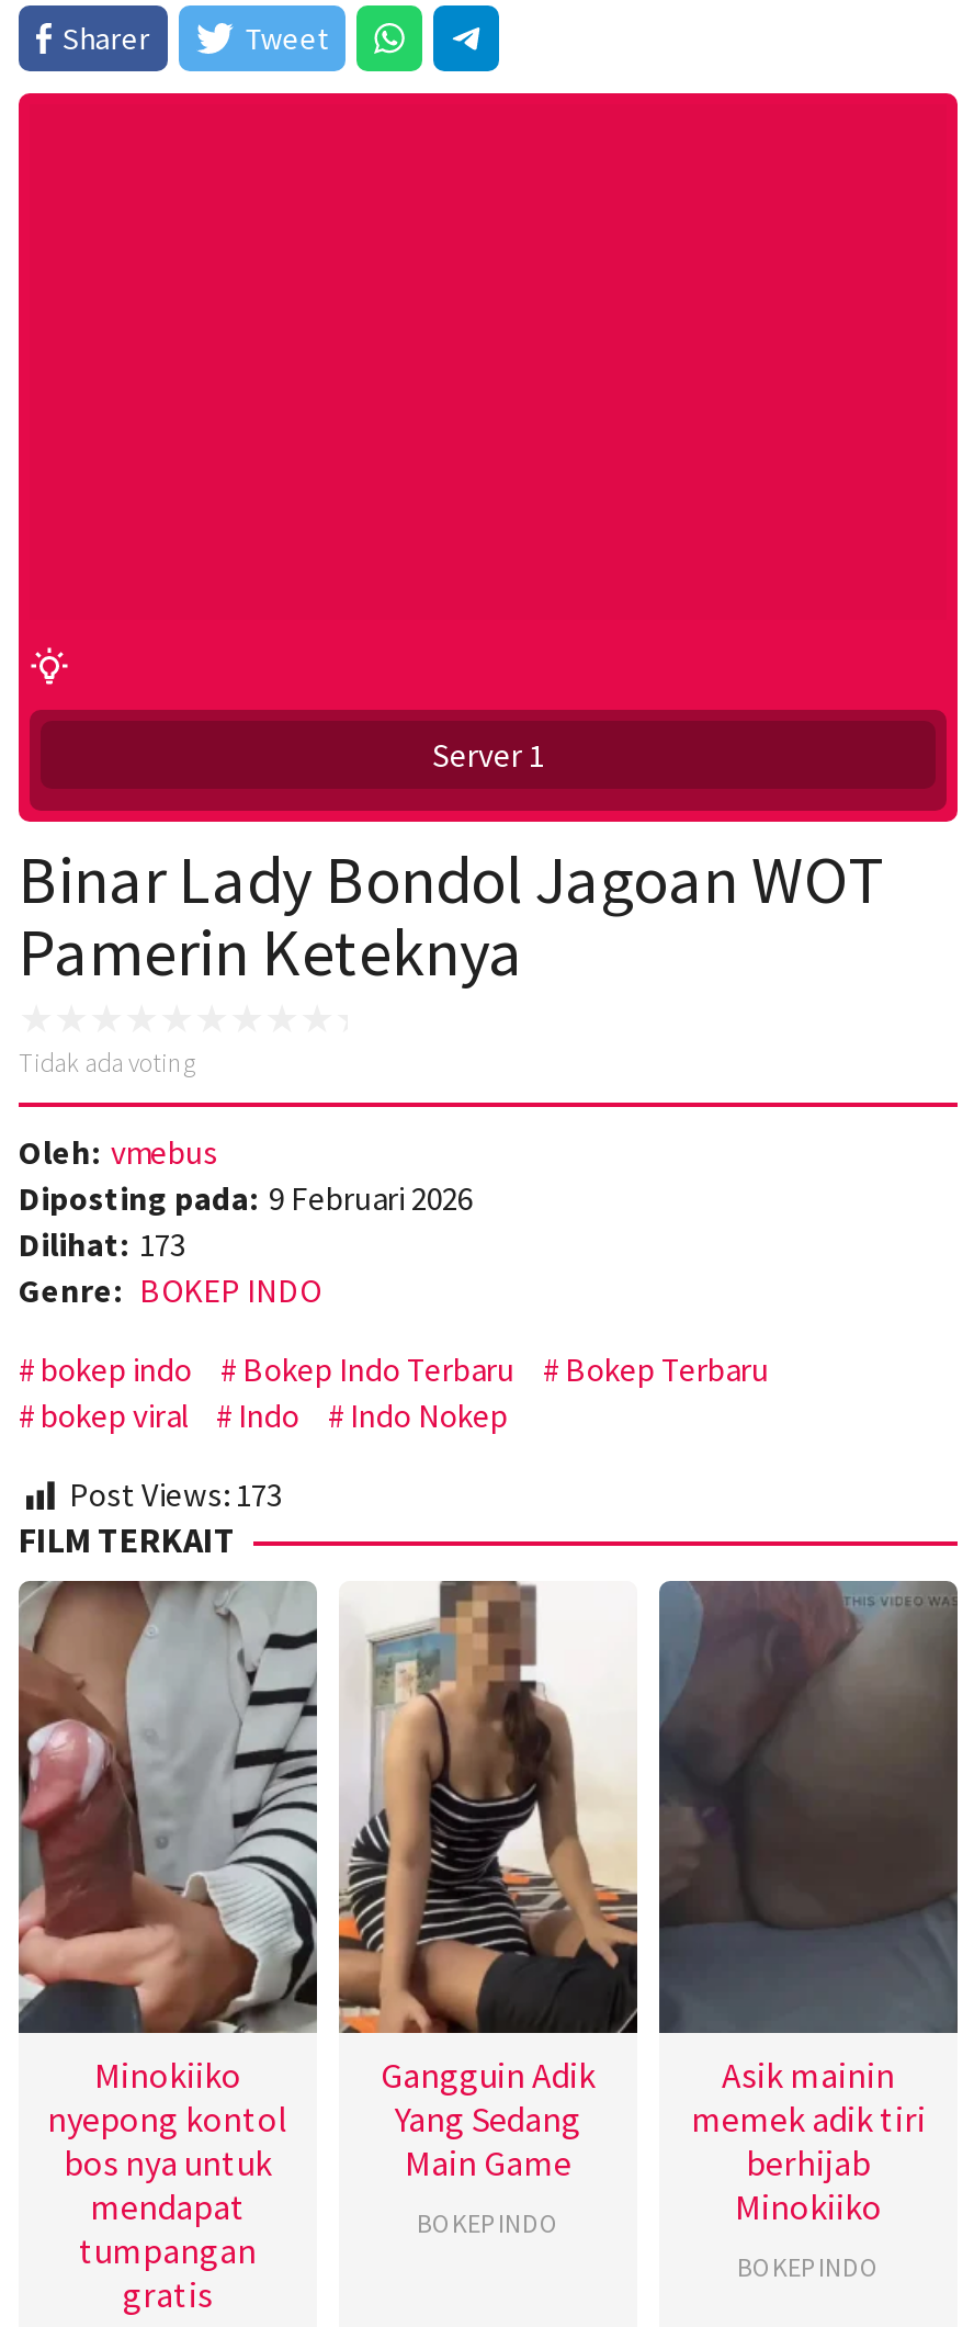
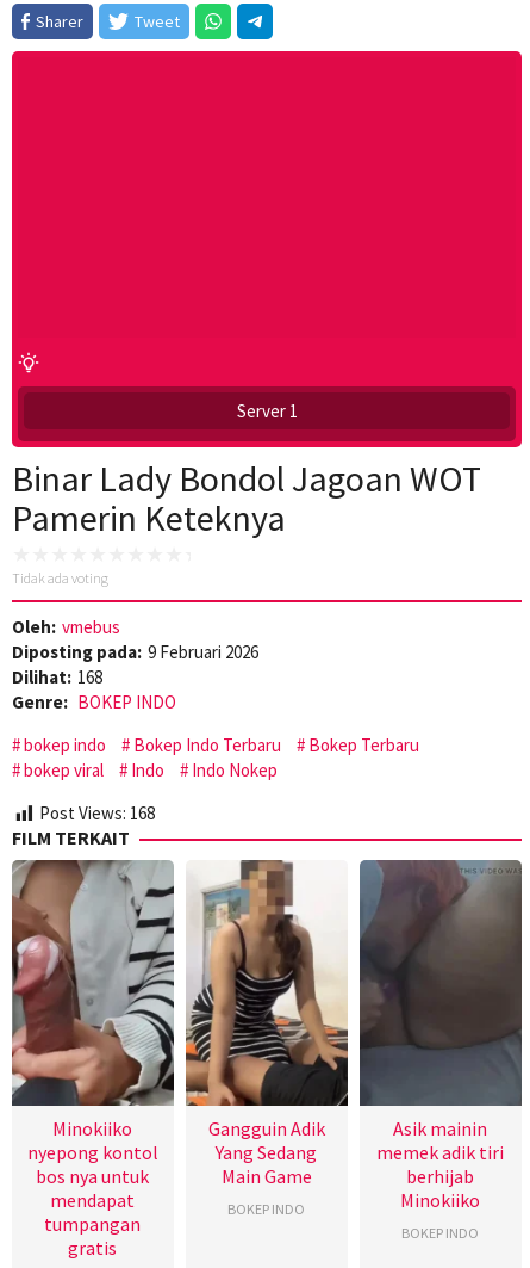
[19,1224,185,1266] Dilihat: 173 -> [12,666,102,689] Dilihat: 168
[69,1474,282,1516] Post Views: 173 -> [39,802,155,825] Post Views: 168

